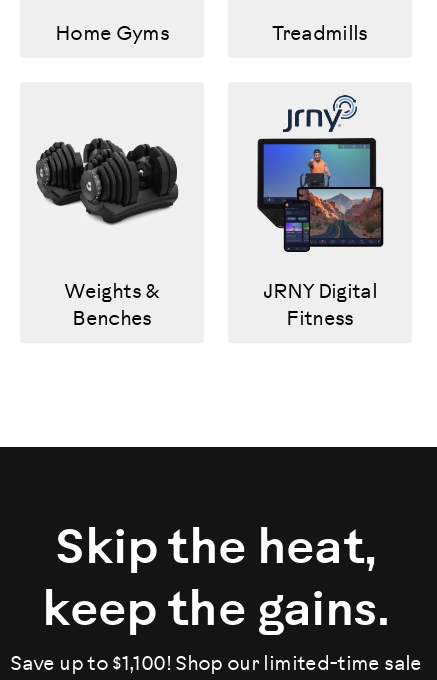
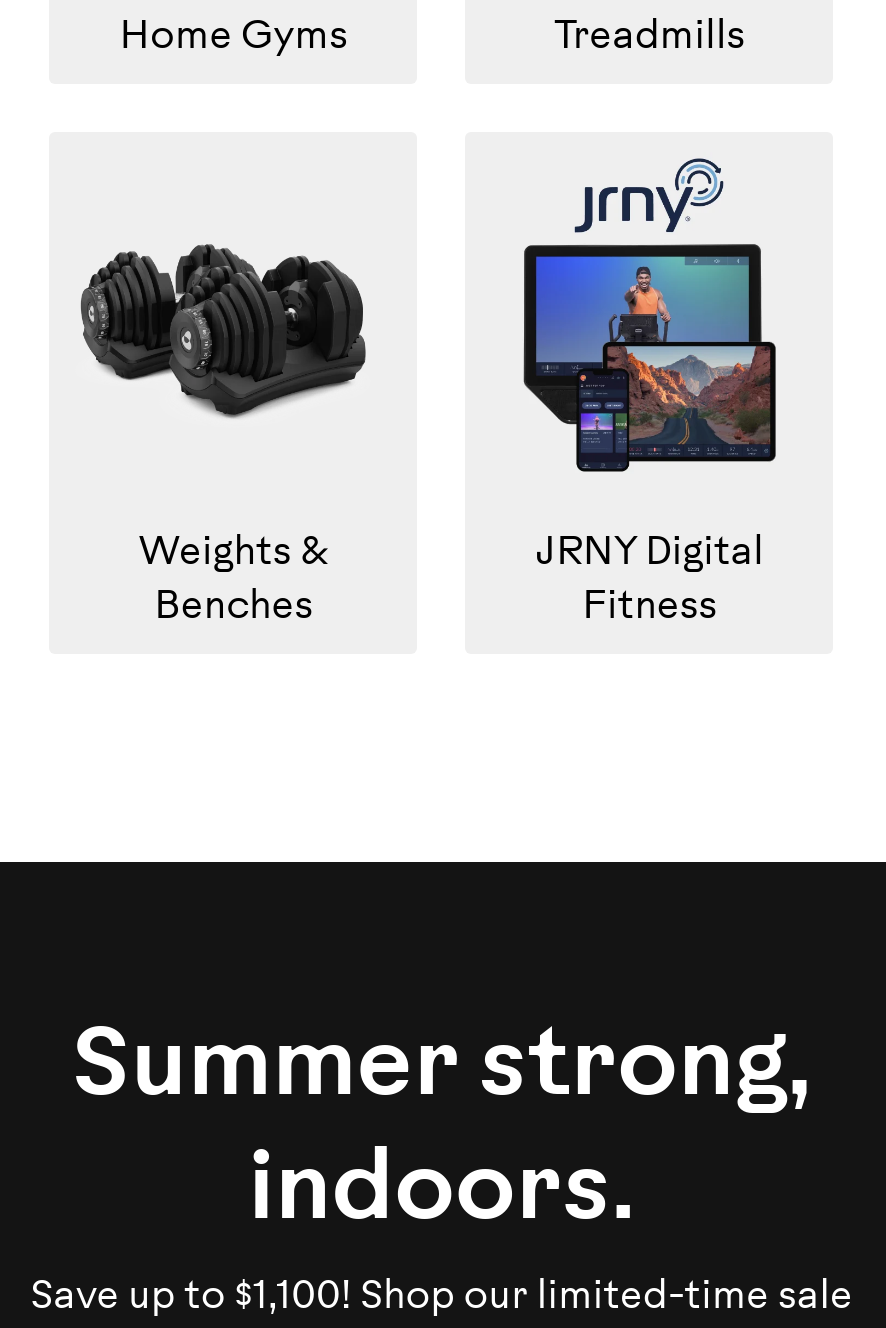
[42,525,390,637] Skip the heat, | keep the gains. -> [71,1019,811,1243] Summer strong, | indoors.

